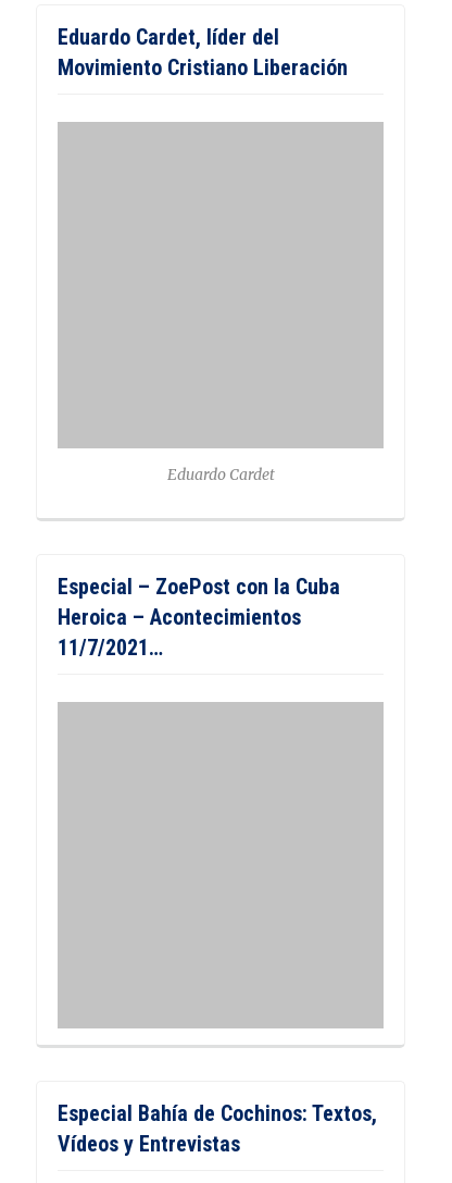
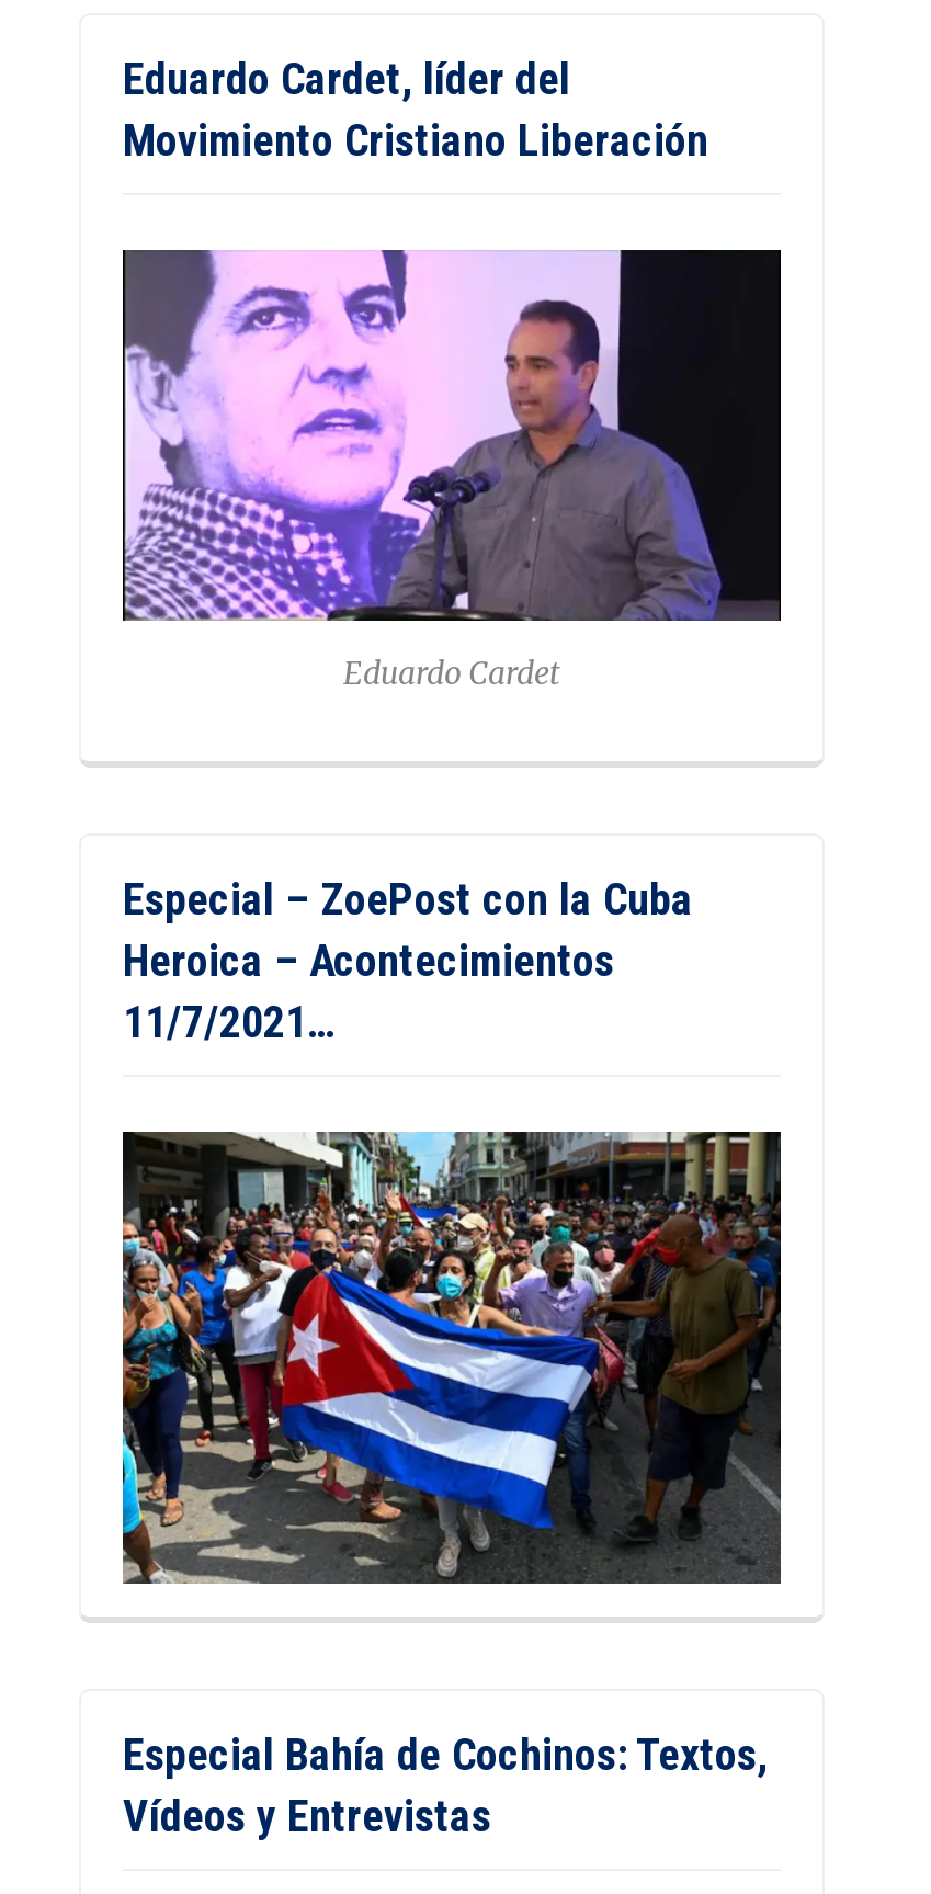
none -> [123,250,783,621] [image]
none -> [121,1132,783,1584] [image]

